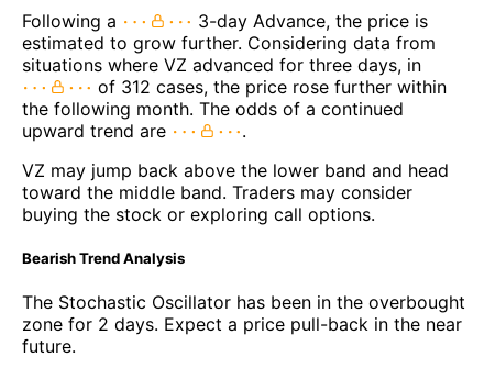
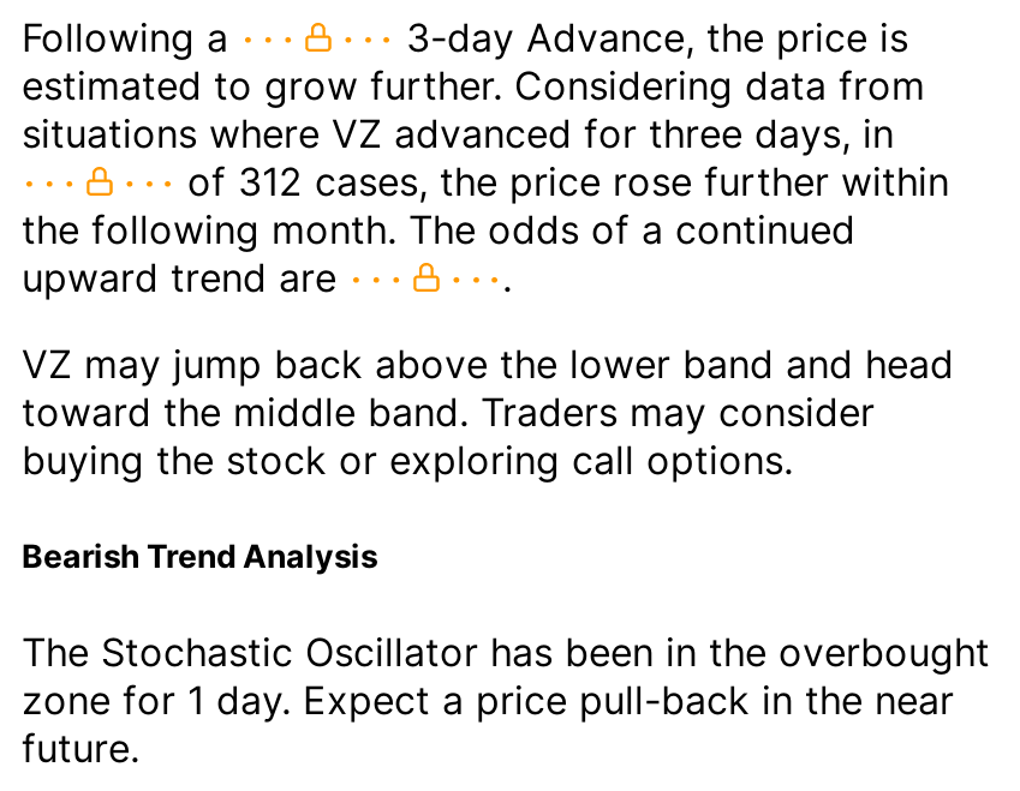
[22,313,462,335] zone for 2 days. Expect a price pull-back in the near -> [22,676,954,724] zone for 1 day. Expect a price pull-back in the near

